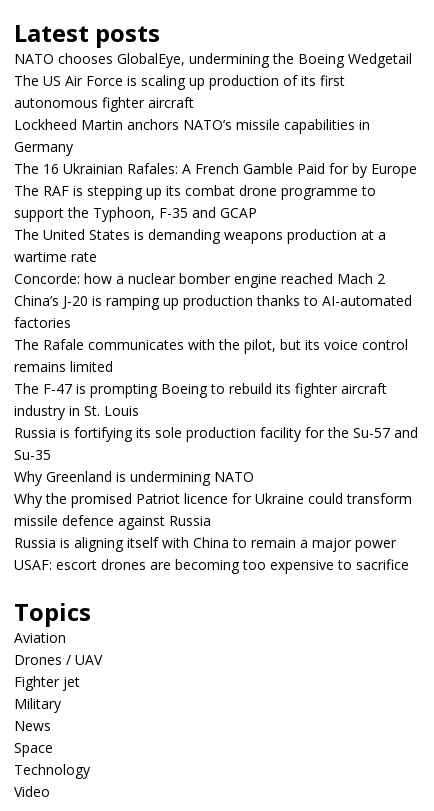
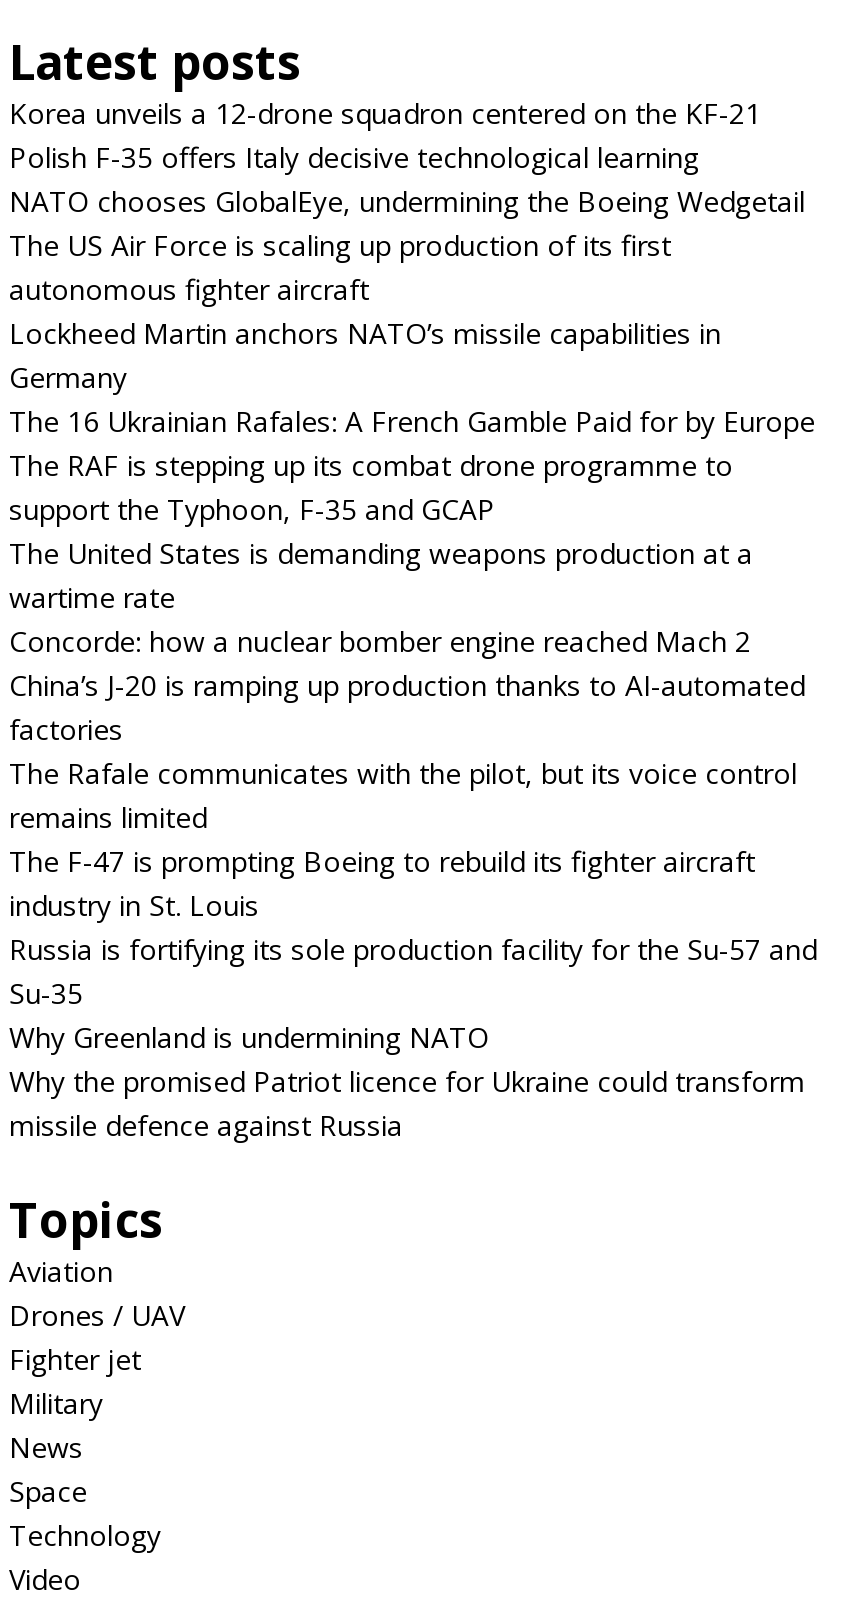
none -> [9,94,761,176] Korea unveils a 12-drone squadron centered on the KF-21 | Polish F-35 offers Italy decisive technological learning
moved [14,49,418,530] -> [9,182,817,1144]: NATO chooses GlobalEye, undermining the Boeing Wedgetail | The US Air Force is scaling up production of its first | autonomous fighter aircraft | ... | Why the promised Patriot licence for Ukraine could transform | missile defence against Russia
[14,533,409,574] Russia is aligning itself with China to remain a major power | USAF: escort drones are becoming too expensive to sacrifice -> none

